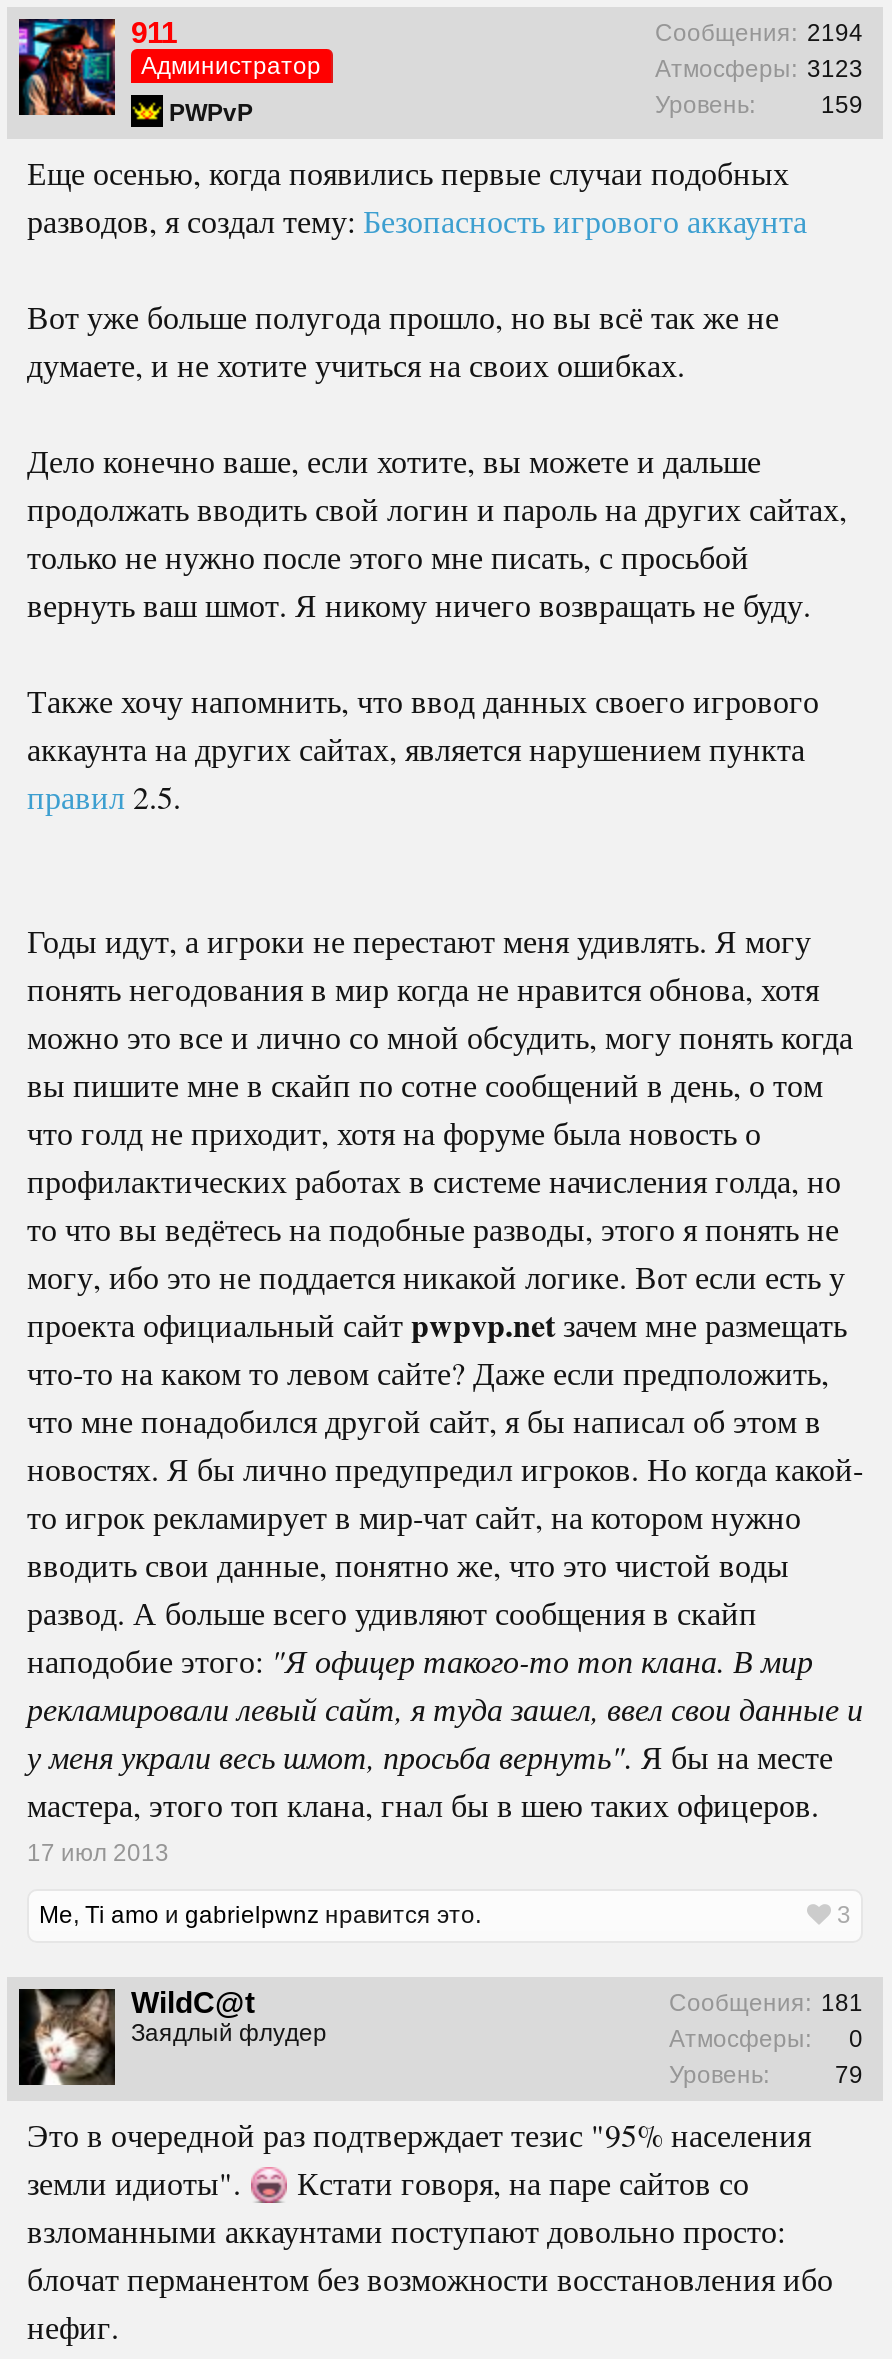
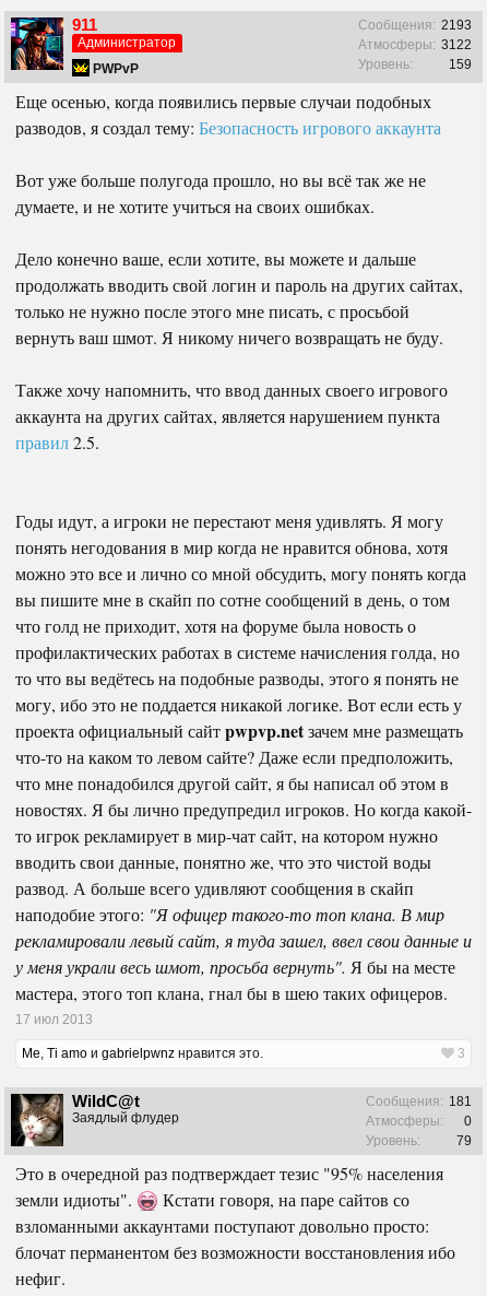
[655,19,863,47] Сообщения: 2194 -> [358,17,472,33] Сообщения: 2193
[655,55,863,83] Атмосферы: 3123 -> [358,37,472,52] Атмосферы: 3122

